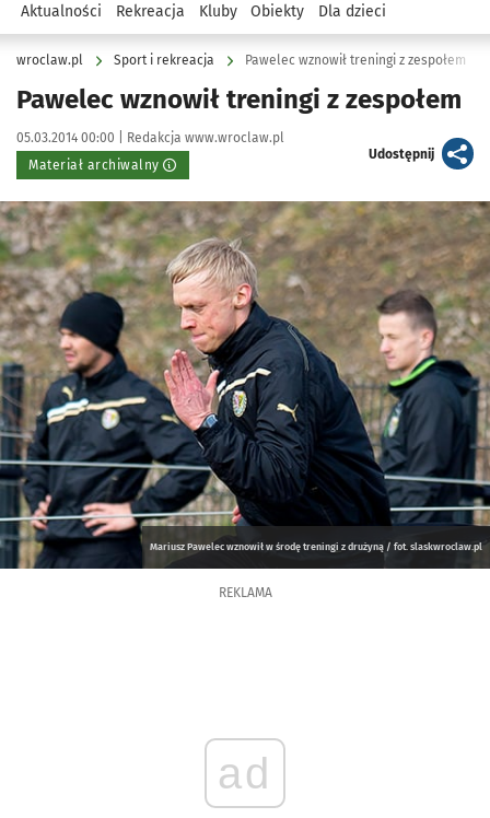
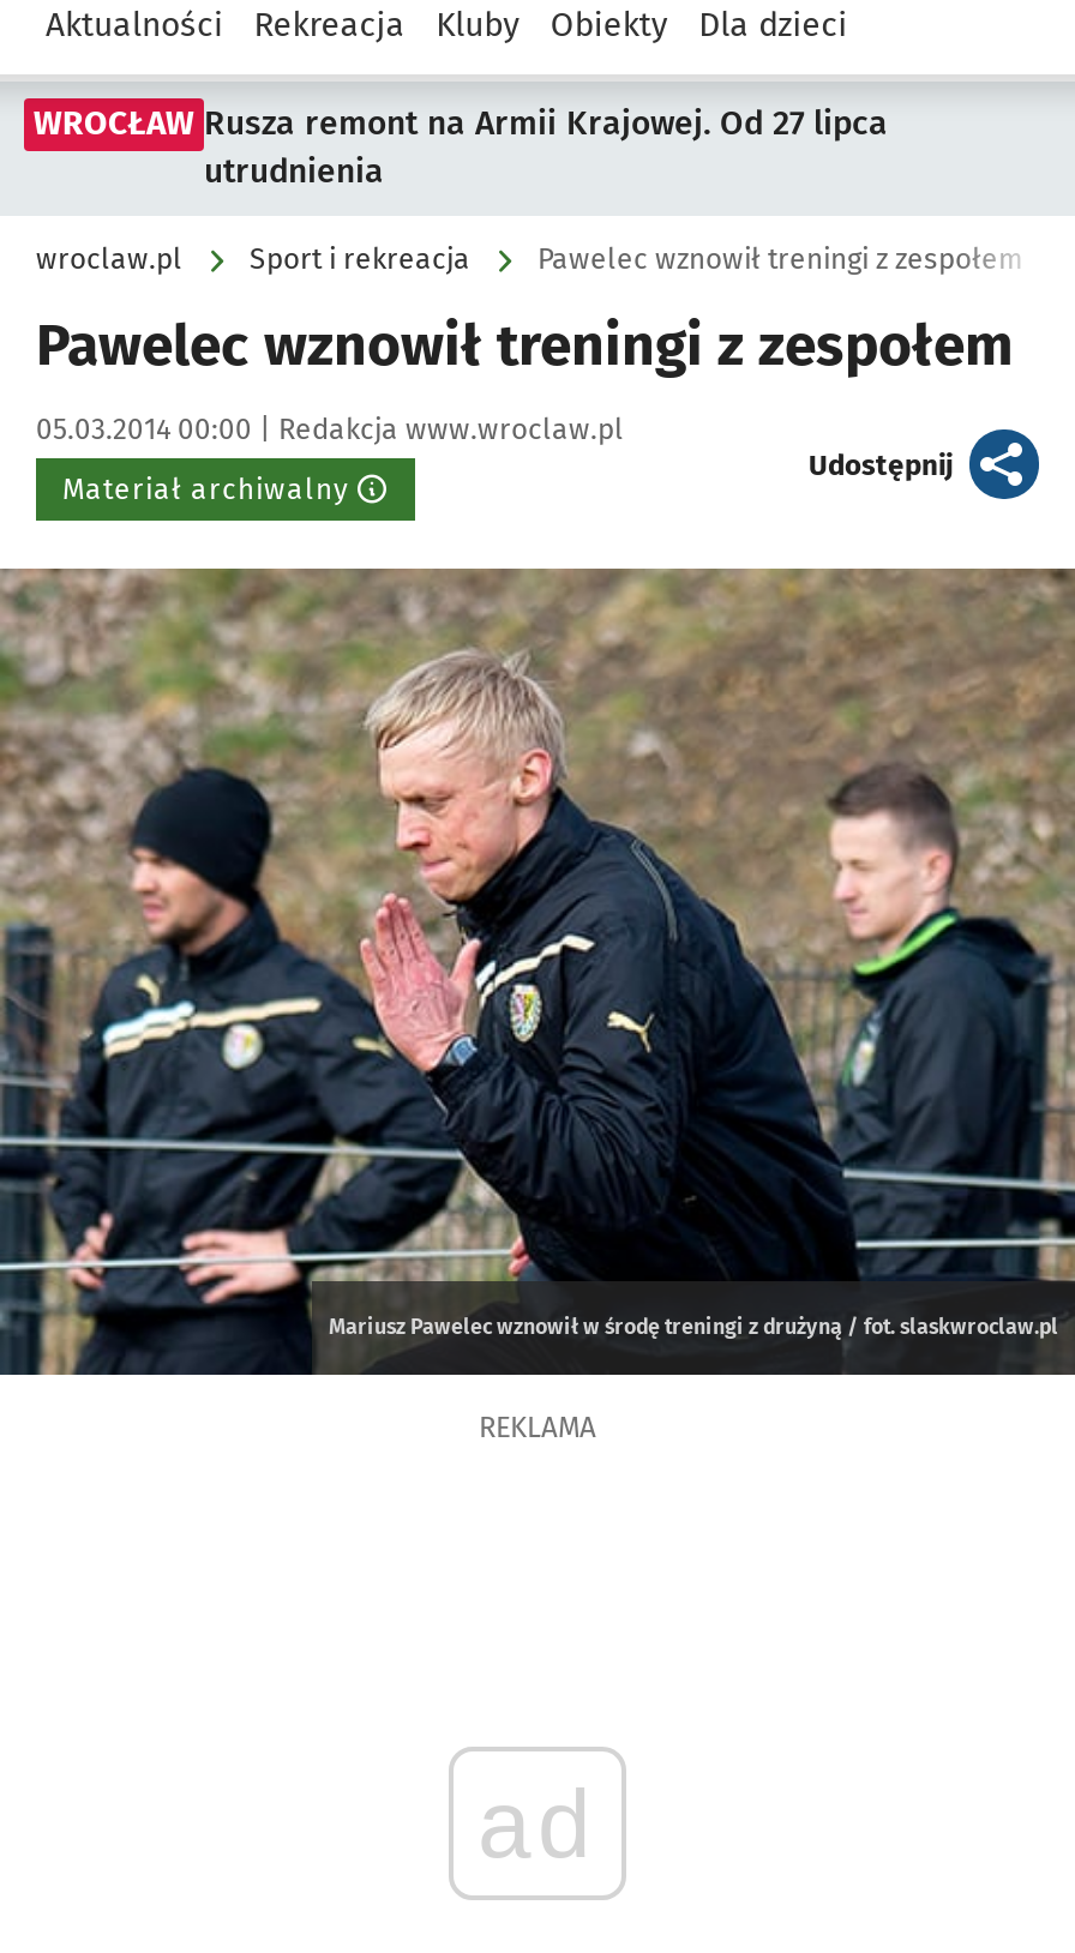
none -> [34,103,888,192] WROCŁAW Rusza remont na Armii Krajowej. Od 27 lipca | utrudnienia

